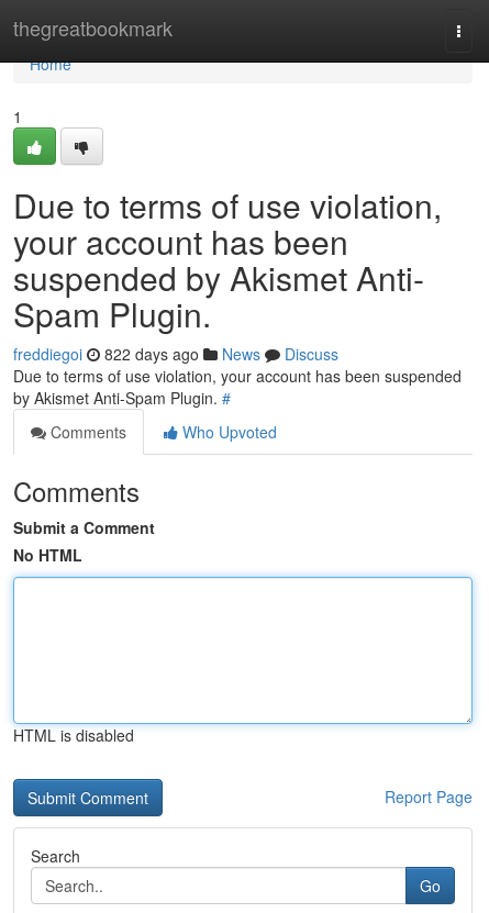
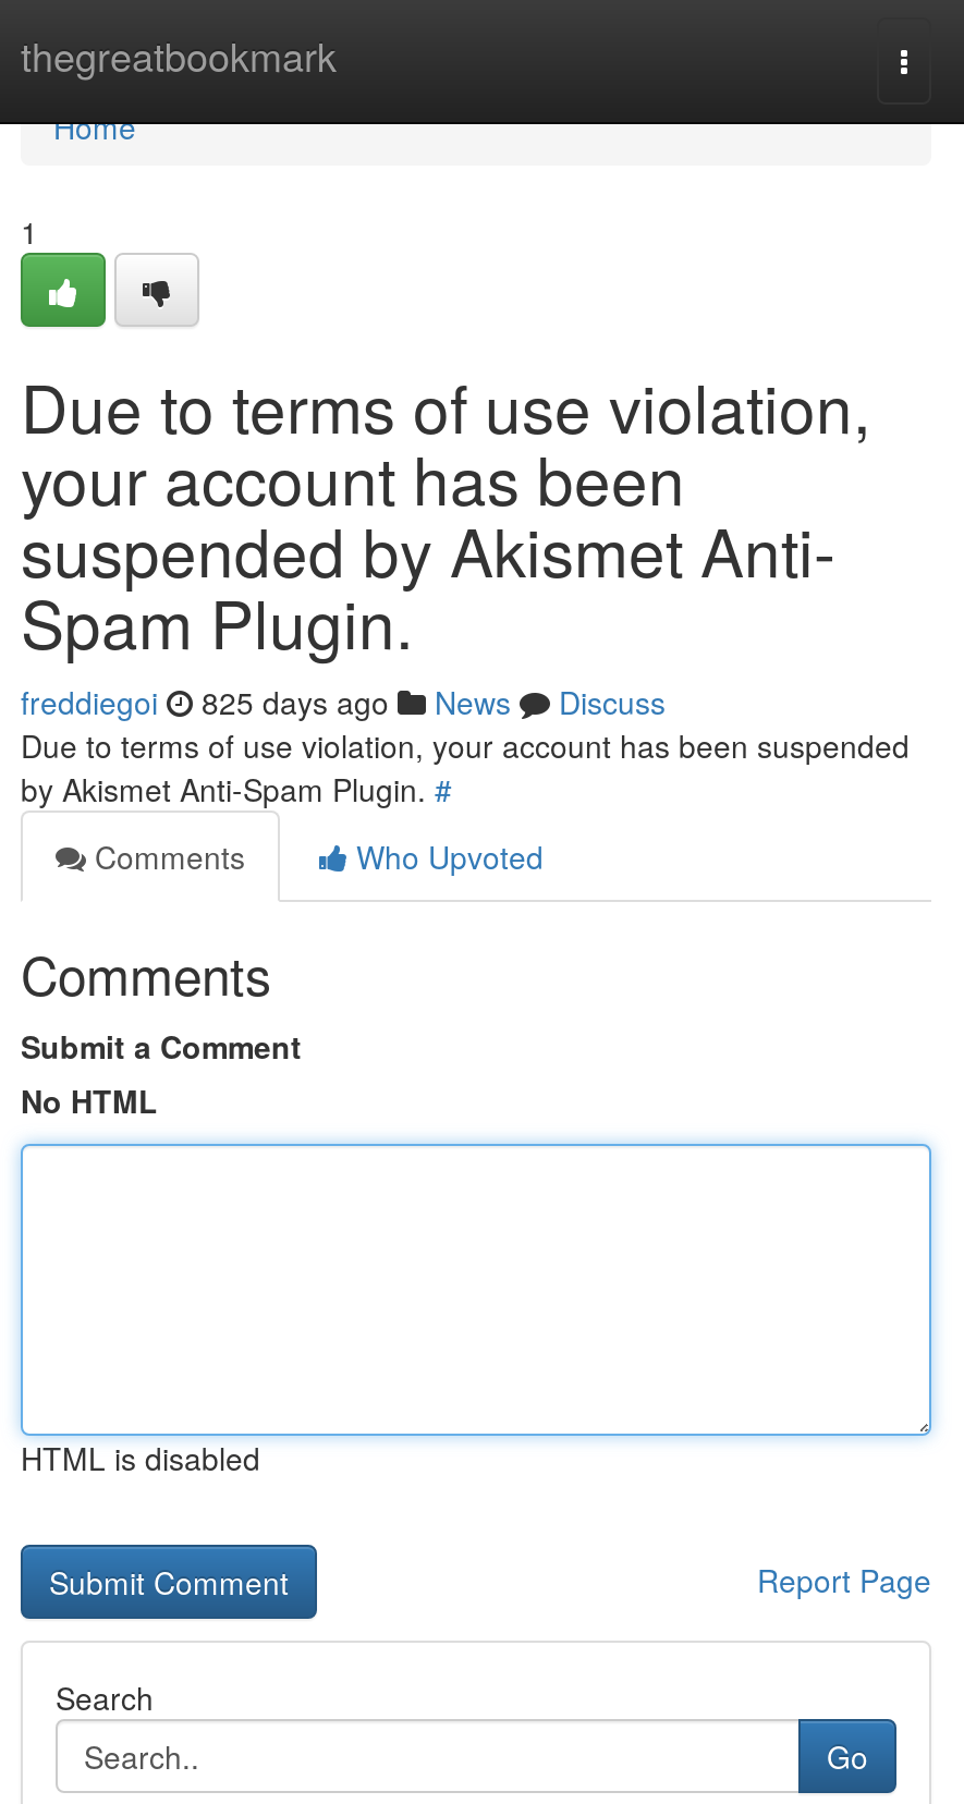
[13,343,338,365] freddiegoi 822 days ago News Discuss -> [21,680,666,723] freddiegoi 825 days ago News Discuss

